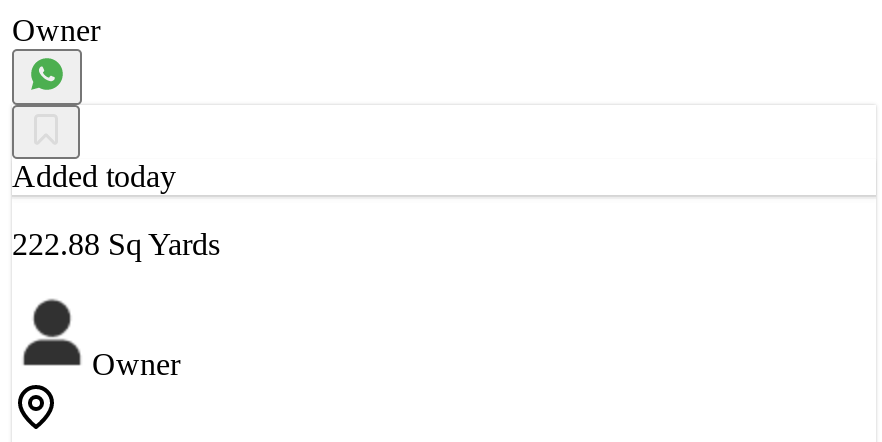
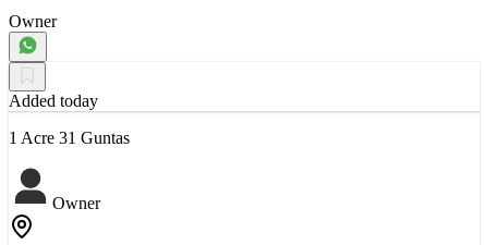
[12,228,220,262] 222.88 Sq Yards -> [9,129,130,147] 1 Acre 31 Guntas

